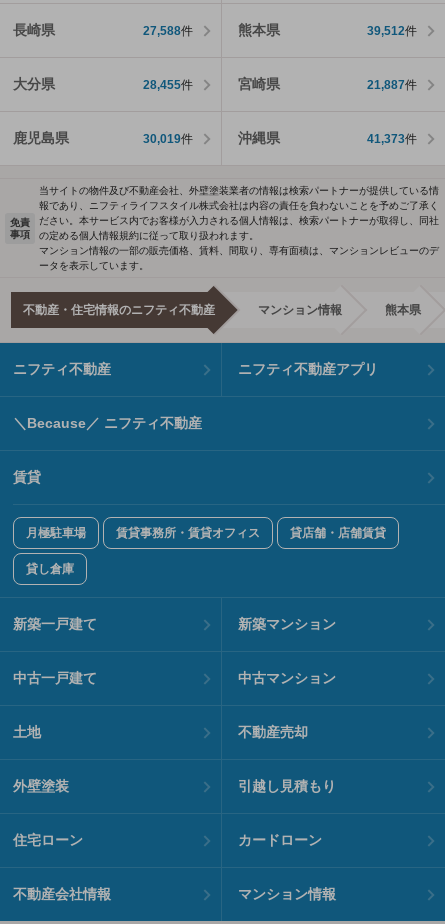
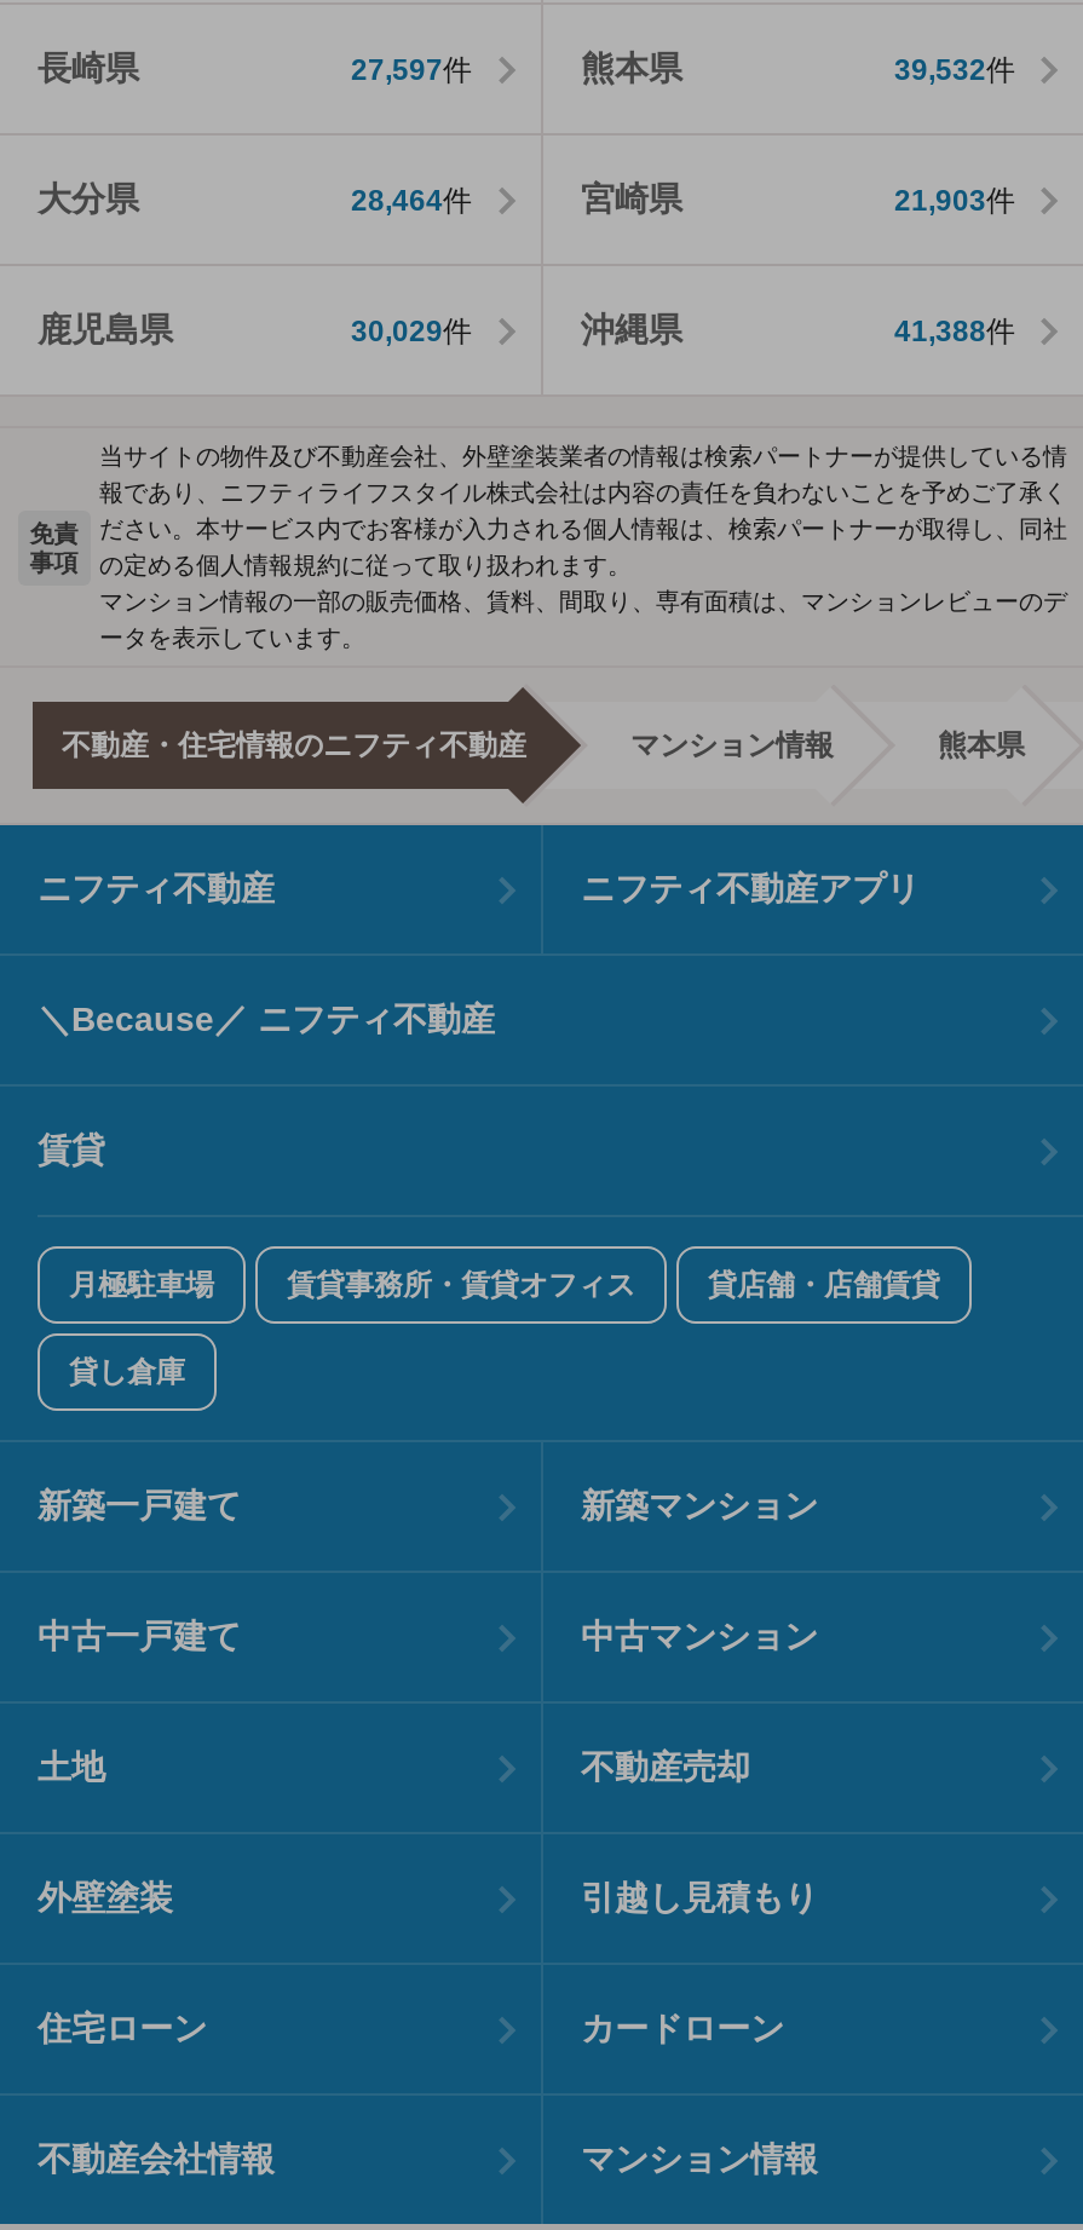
[142,24,192,38] 27,588件 -> [351,53,472,87] 27,597件
[367,24,417,38] 39,512件 -> [894,53,1015,87] 39,532件
[142,78,192,92] 28,455件 -> [351,184,472,218] 28,464件
[367,78,417,92] 21,887件 -> [894,184,1015,218] 21,903件
[142,132,192,146] 30,019件 -> [351,315,472,348] 30,029件
[367,132,417,146] 41,373件 -> [894,315,1015,348] 41,388件

